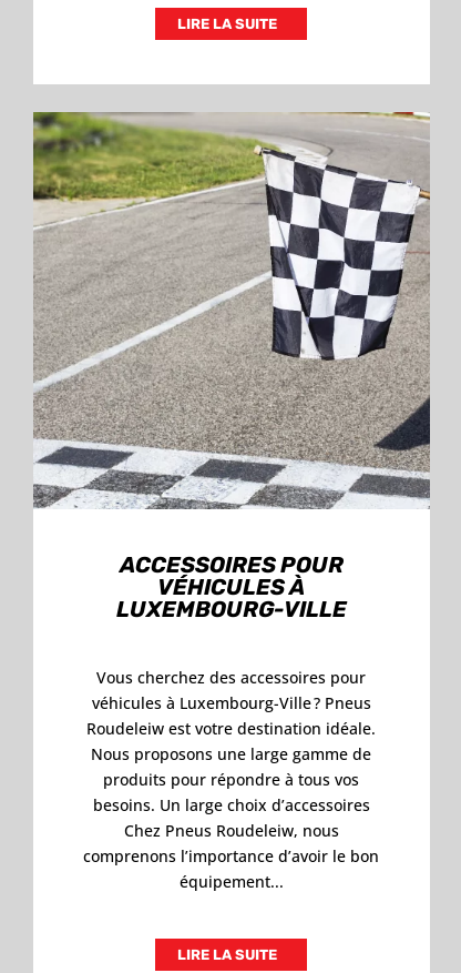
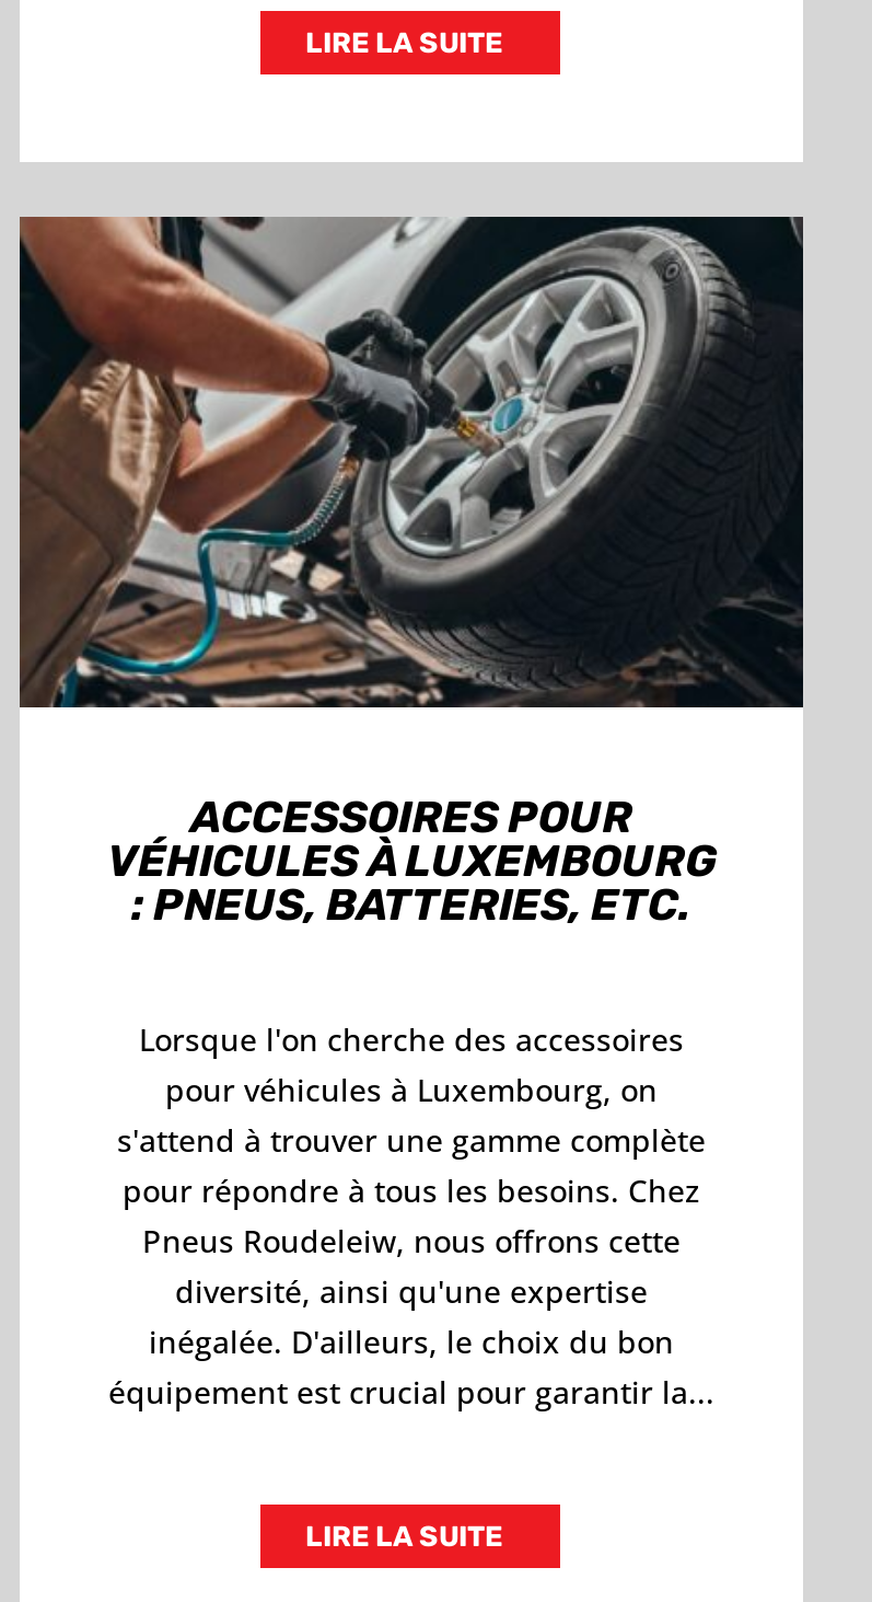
[32,111,431,509] [image] -> [18,215,805,710] [image]
[116,574,347,622] VÉHICULES À | LUXEMBOURG-VILLE -> [107,834,716,930] VÉHICULES À LUXEMBOURG | : PNEUS, BATTERIES, ETC.
[84,667,380,892] Vous cherchez des accessoires pour | véhicules à Luxembourg-Ville ? Pneus | Roudeleiw est votre destination idéale. | Nous proposons une large gamme de | produits pour répondre à tous vos | besoins. Un large choix d’accessoires | Chez Pneus Roudeleiw, nous | comprenons l’importance d’avoir le bon | équipement... -> [108,1017,714,1412] Lorsque l'on cherche des accessoires | pour véhicules à Luxembourg, on | s'attend à trouver une gamme complète | pour répondre à tous les besoins. Chez | Pneus Roudeleiw, nous offrons cette | diversité, ainsi qu'une expertise | inégalée. D'ailleurs, le choix du bon | équipement est crucial pour garantir la...

